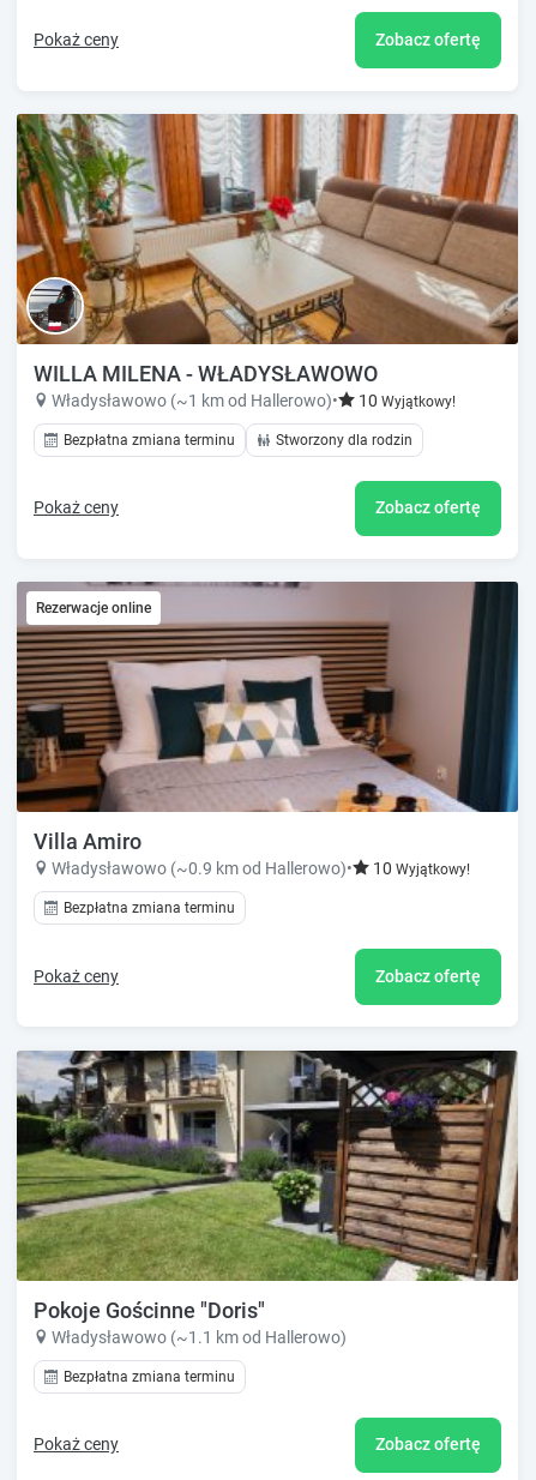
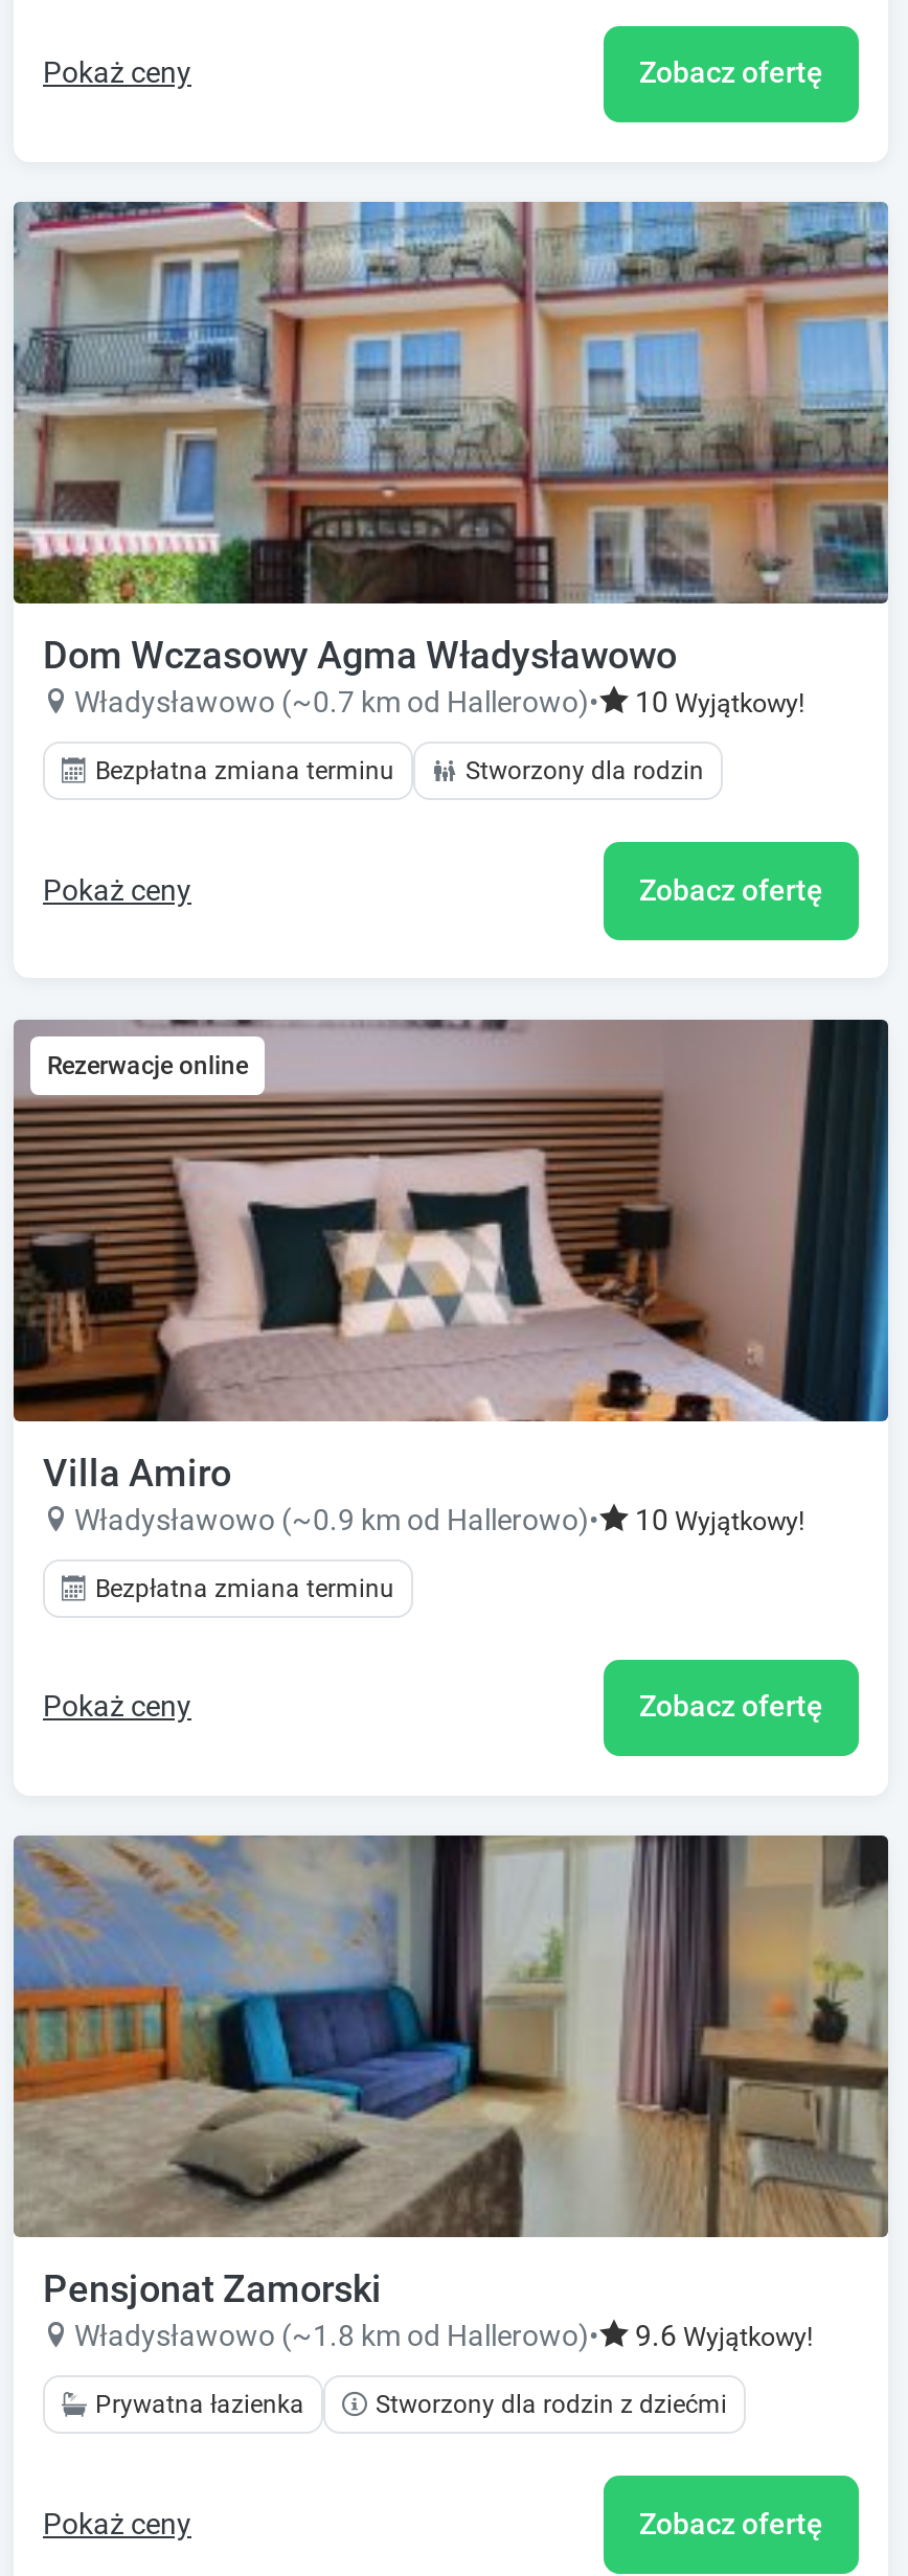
[16,113,519,410] [image] | WILLA MILENA - WŁADYSŁAWOWO | Władysławowo (~1 km od Hallerowo)• -> [12,201,890,719] [image] | Dom Wczasowy Agma Władysławowo | Władysławowo (~0.7 km od Hallerowo)•
[16,1049,518,1347] [image] | Pokoje Gościnne "Doris" | Władysławowo (~1.1 km od Hallerowo) -> [12,1834,890,2353] [image] | Pensjonat Zamorski | Władysławowo (~1.8 km od Hallerowo)• | 9.6 Wyjątkowy!
[64,1368,235,1385] Bezpłatna zmiana terminu -> [95,2390,727,2420] Prywatna łazienka | Stworzony dla rodzin z dziećmi

